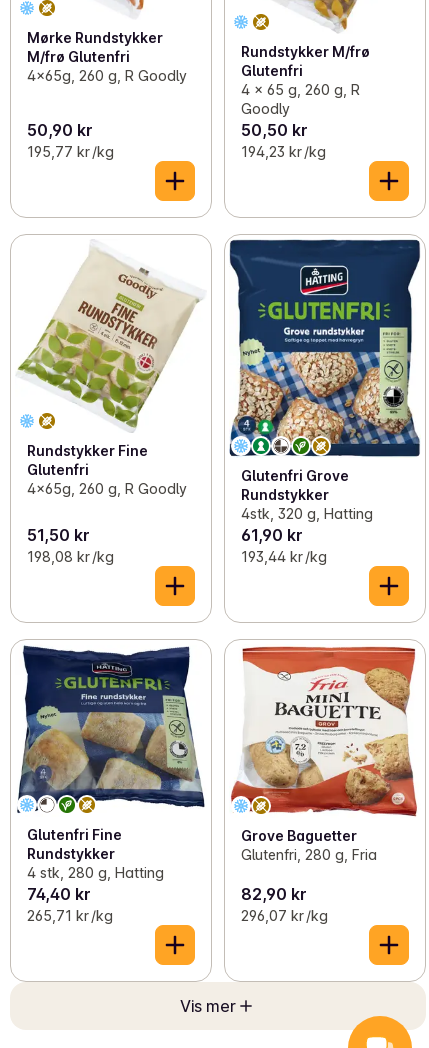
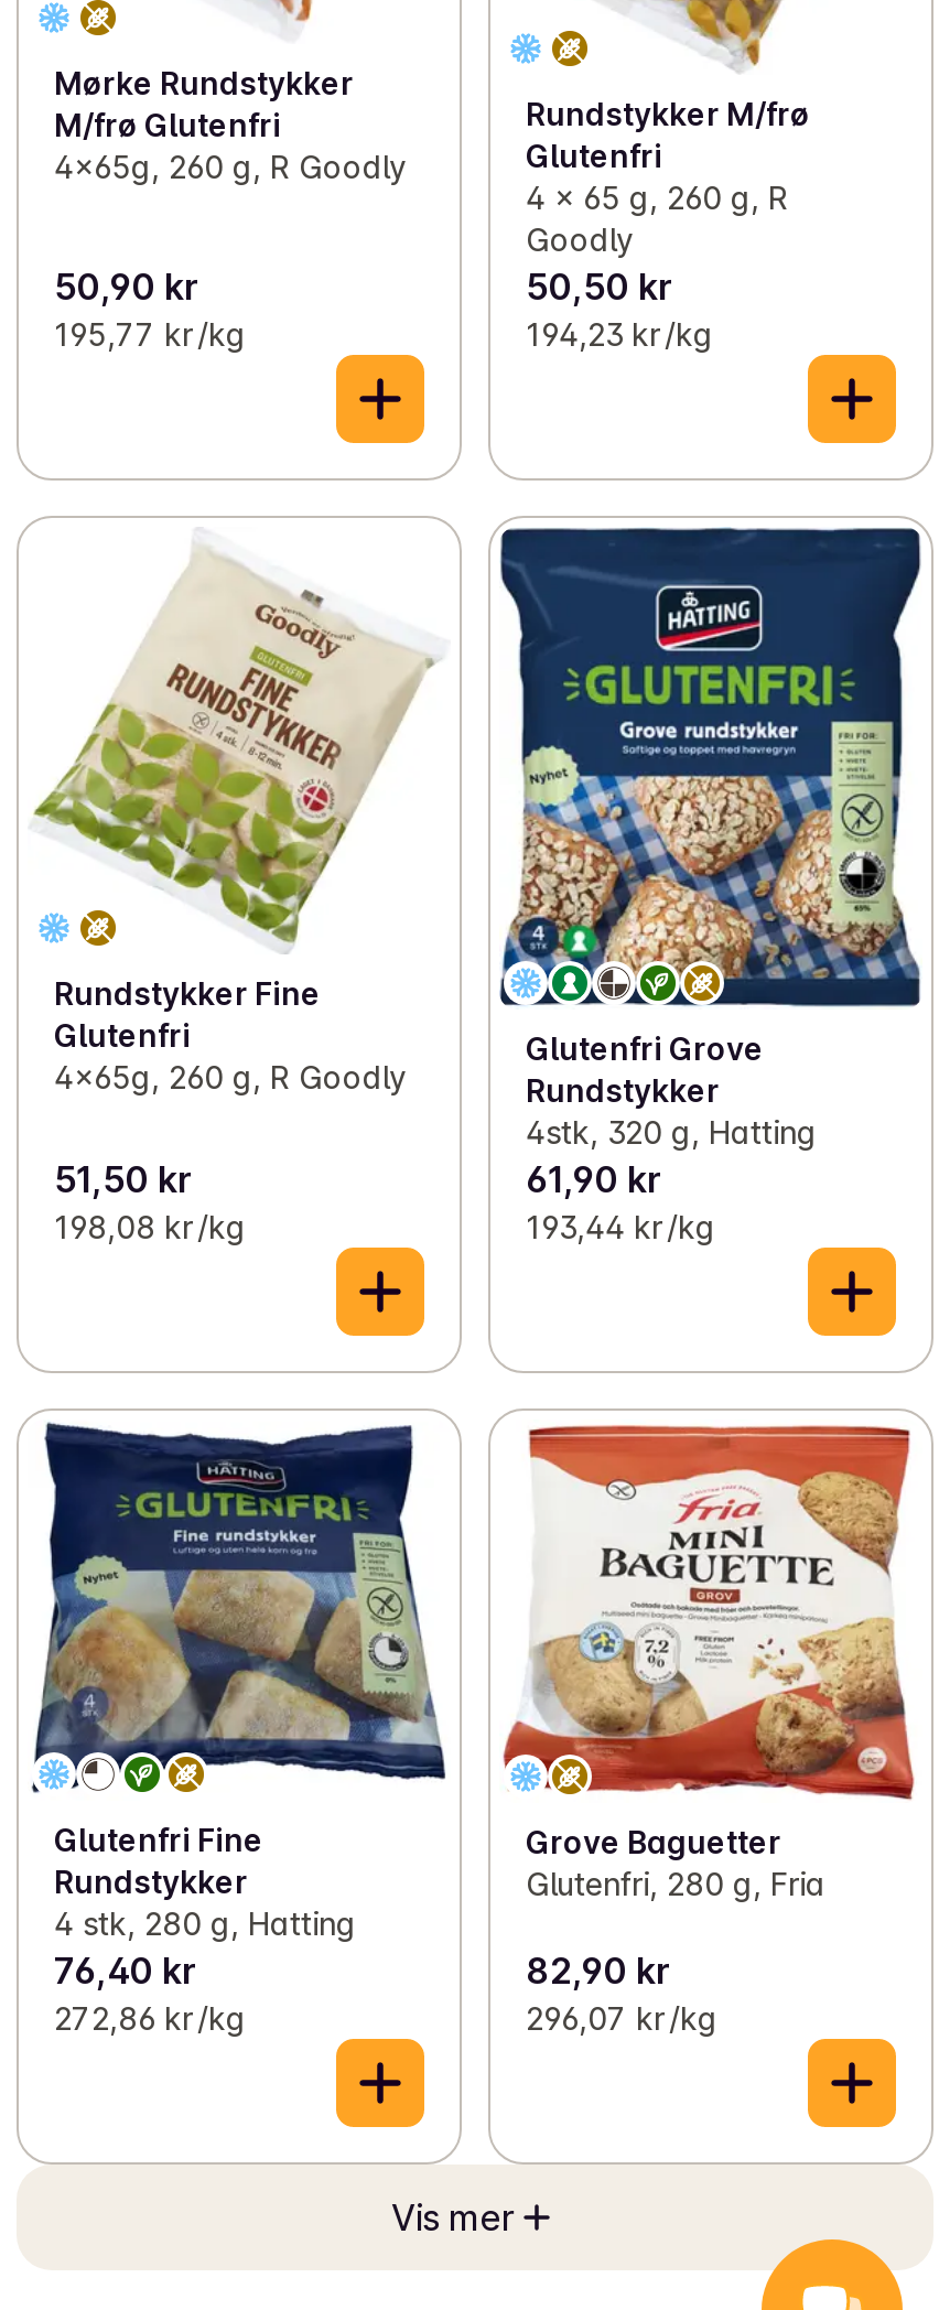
[27,883,91,903] 74,40 kr -> [54,1947,197,1991] 76,40 kr
[27,906,113,923] 265,71 kr /kg -> [54,1998,246,2036] 272,86 kr /kg

